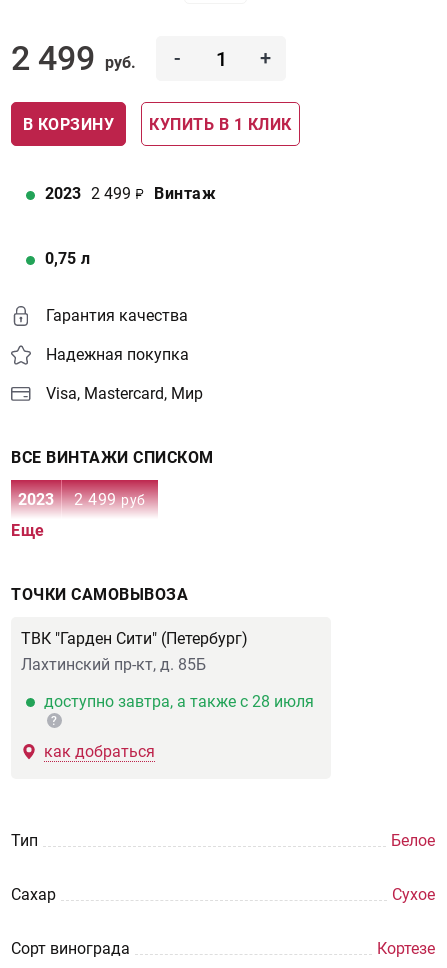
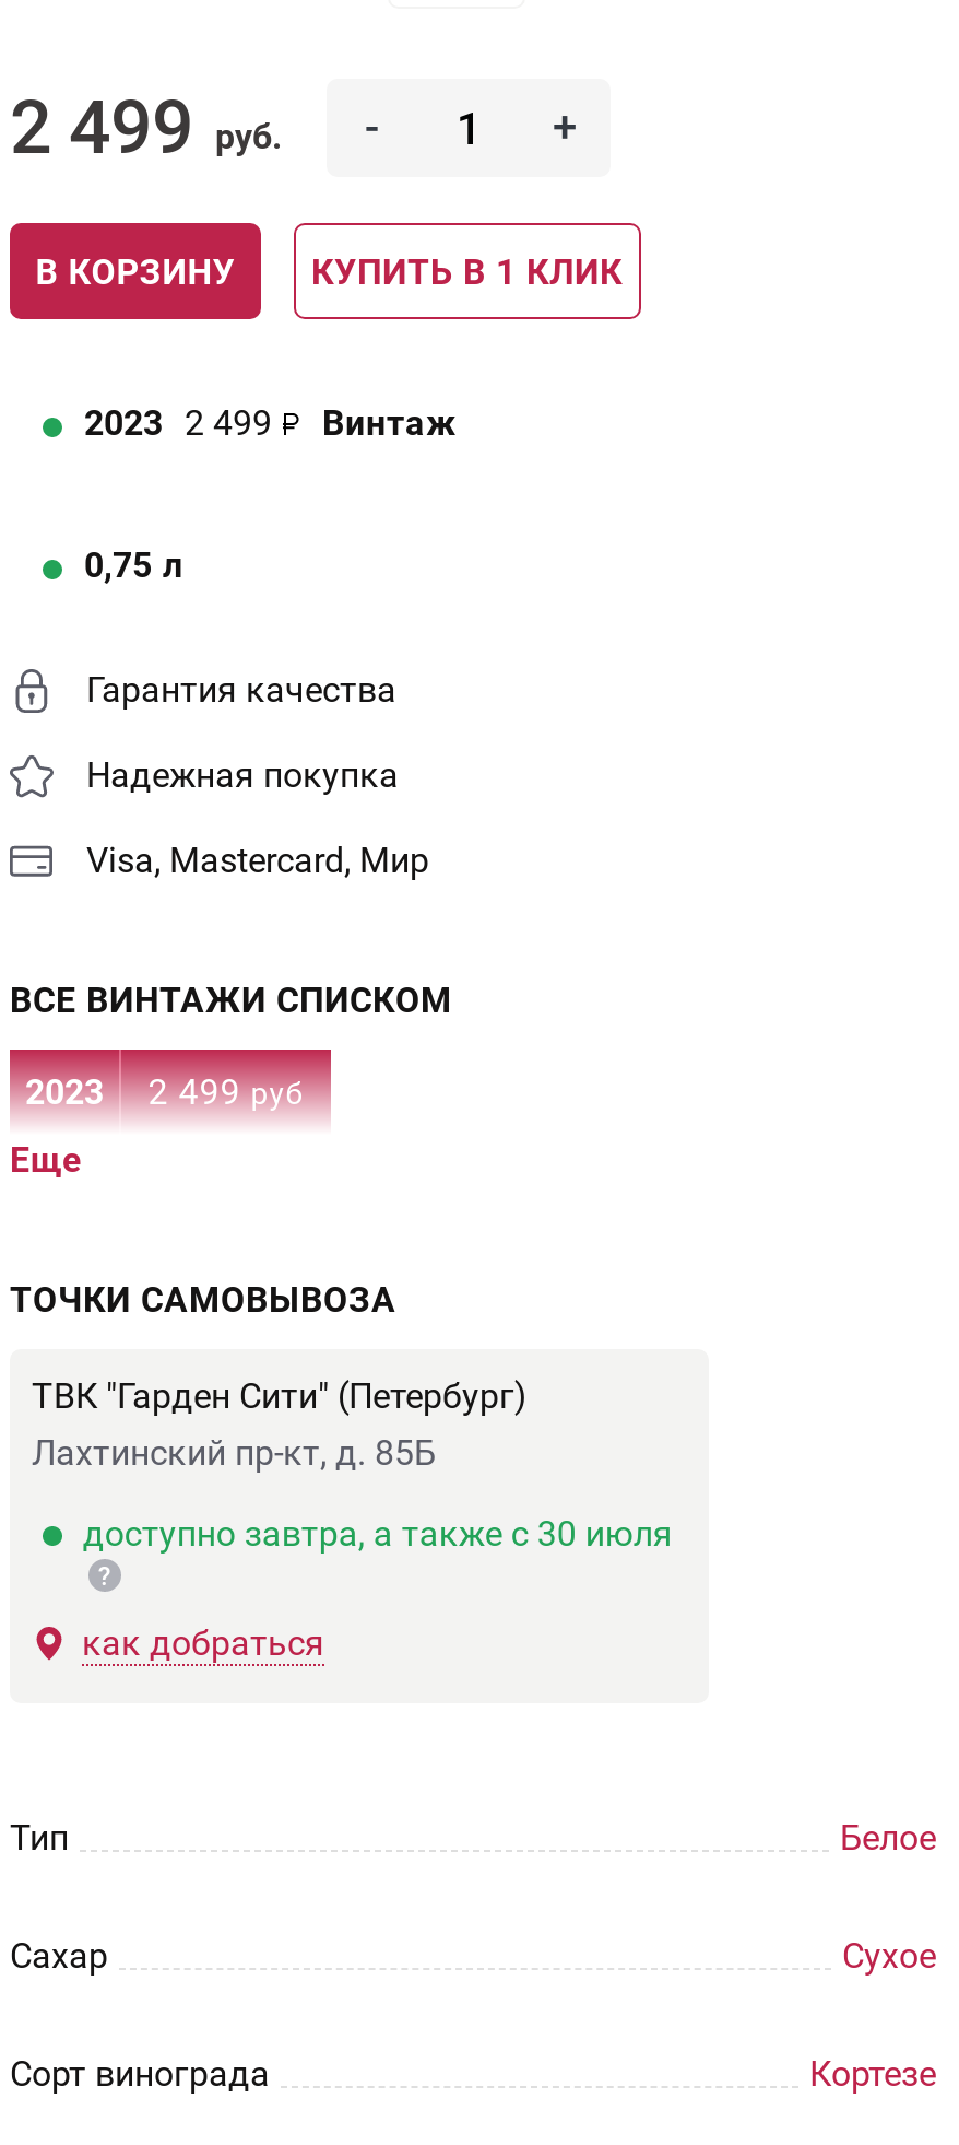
[44,692,314,711] доступно завтра, а также с 28 июля -> [83,1513,672,1555] доступно завтра, а также с 30 июля

